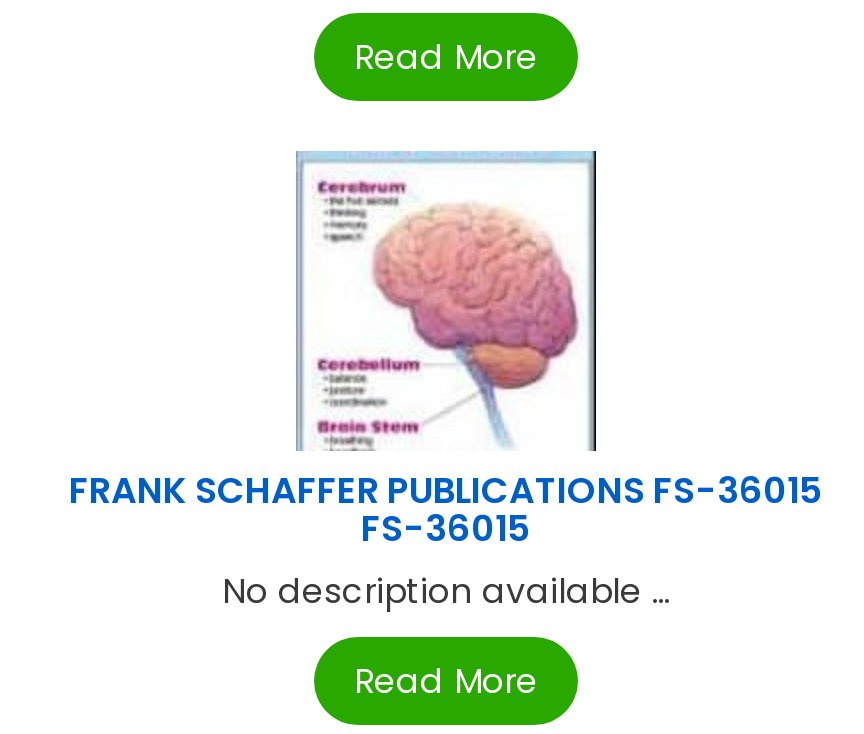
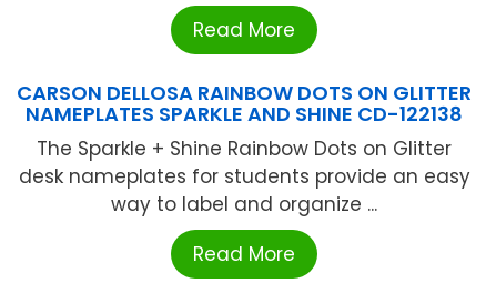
[69,465,823,615] FRANK SCHAFFER PUBLICATIONS FS-36015 | FS-36015 | No description available ... -> [17,79,472,217] CARSON DELLOSA RAINBOW DOTS ON GLITTER | NAMEPLATES SPARKLE AND SHINE CD-122138 | The Sparkle + Shine Rainbow Dots on Glitter | desk nameplates for students provide an easy | way to label and organize ...

